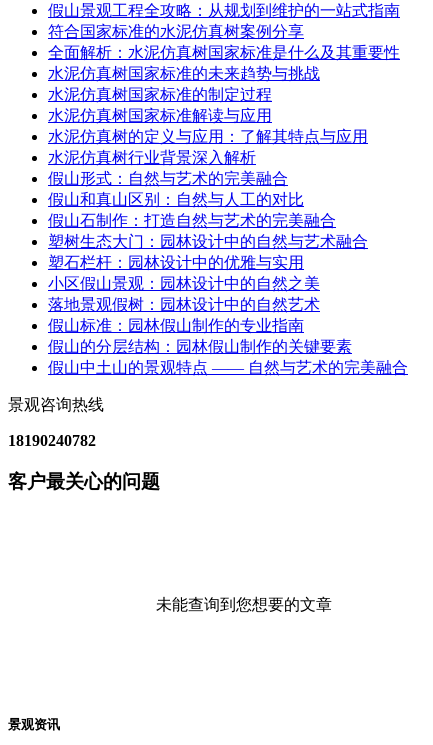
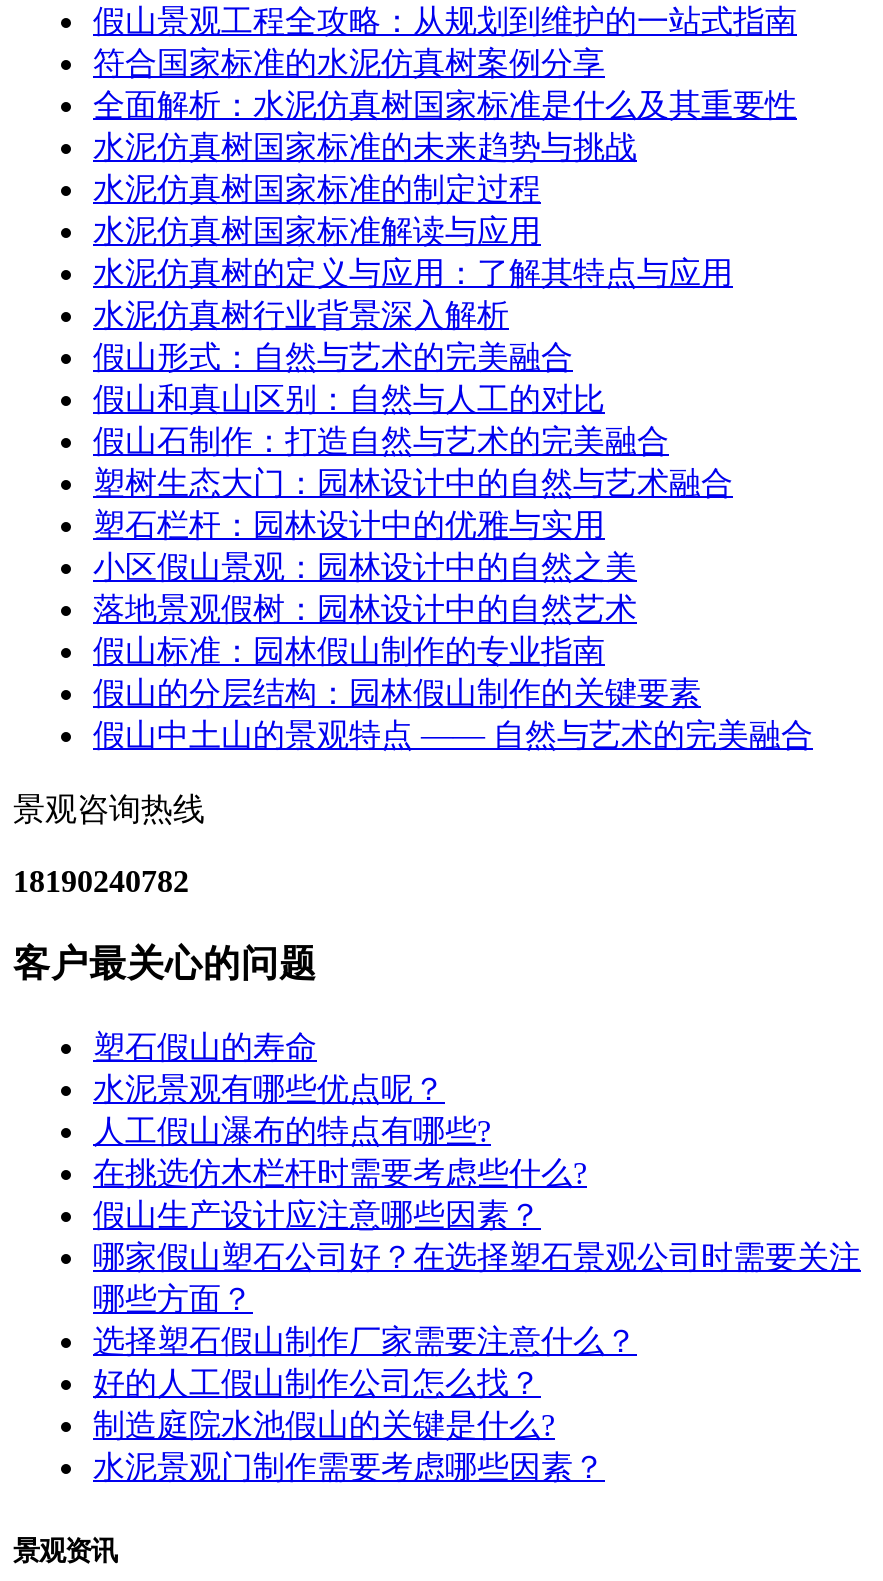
[156,596,332,613] 未能查询到您想要的文章 -> [93,1030,861,1484] 塑石假山的寿命 | 水泥景观有哪些优点呢？ | 人工假山瀑布的特点有哪些? | 在挑选仿木栏杆时需要考虑些什么? | 假山生产设计应注意哪些因素？ | 哪家假山塑石公司好？在选择塑石景观公司时需要关注 | 哪些方面？ | 选择塑石假山制作厂家需要注意什么？ | 好的人工假山制作公司怎么找？ | 制造庭院水池假山的关键是什么? | 水泥景观门制作需要考虑哪些因素？

